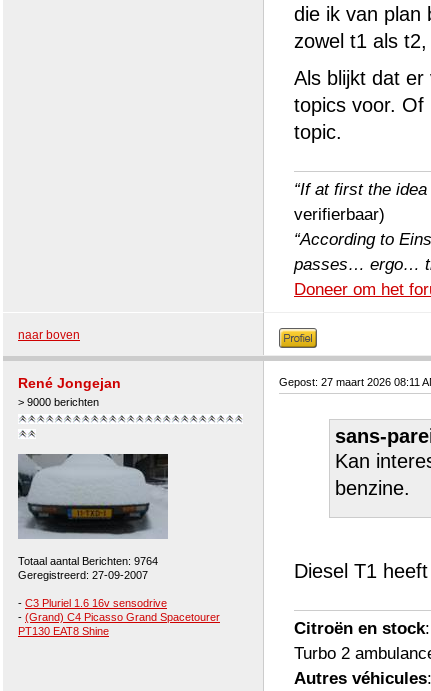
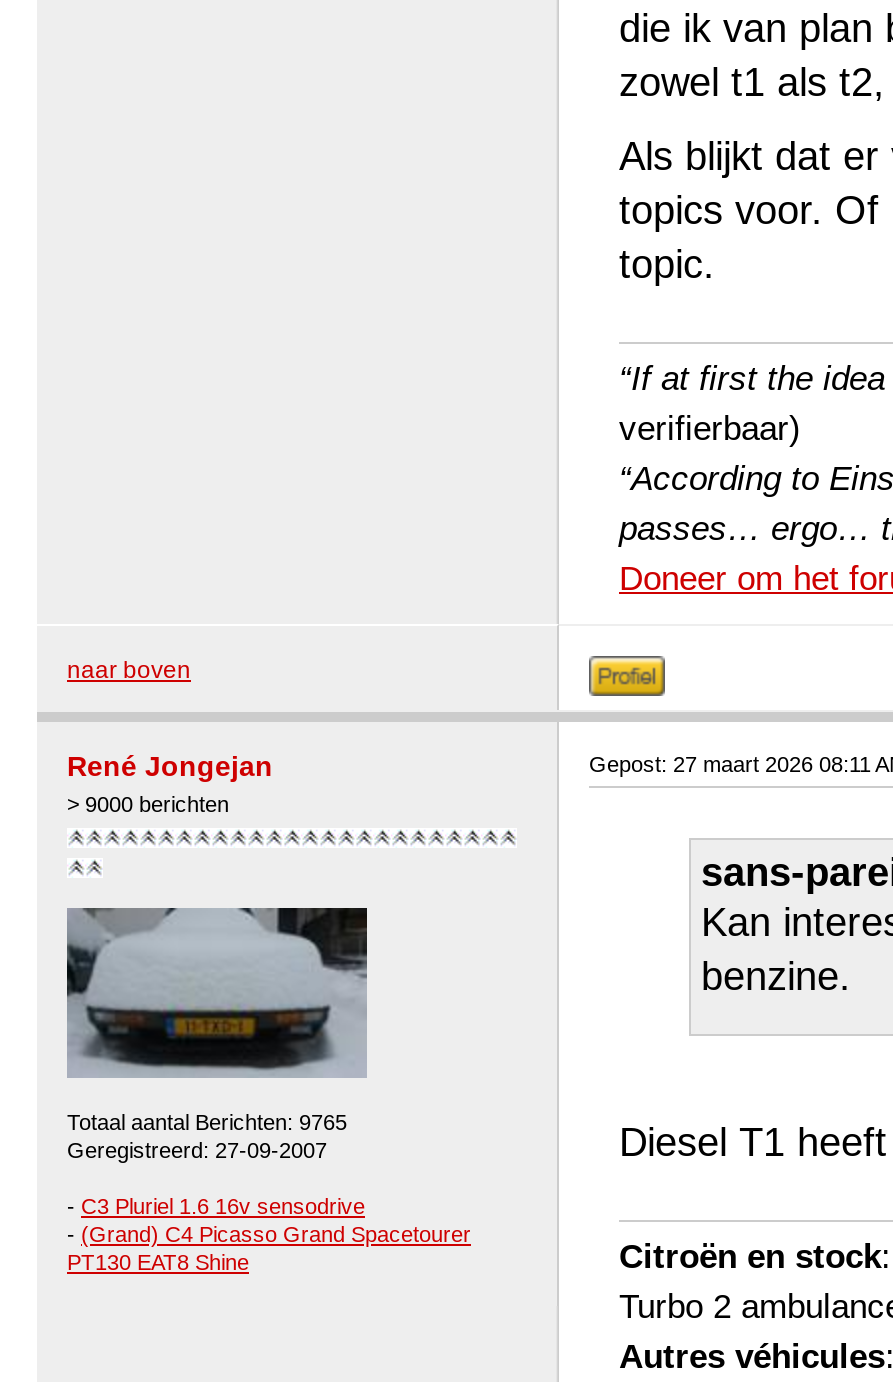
[18,555,158,567] Totaal aantal Berichten: 9764 -> [67,1110,347,1134] Totaal aantal Berichten: 9765

